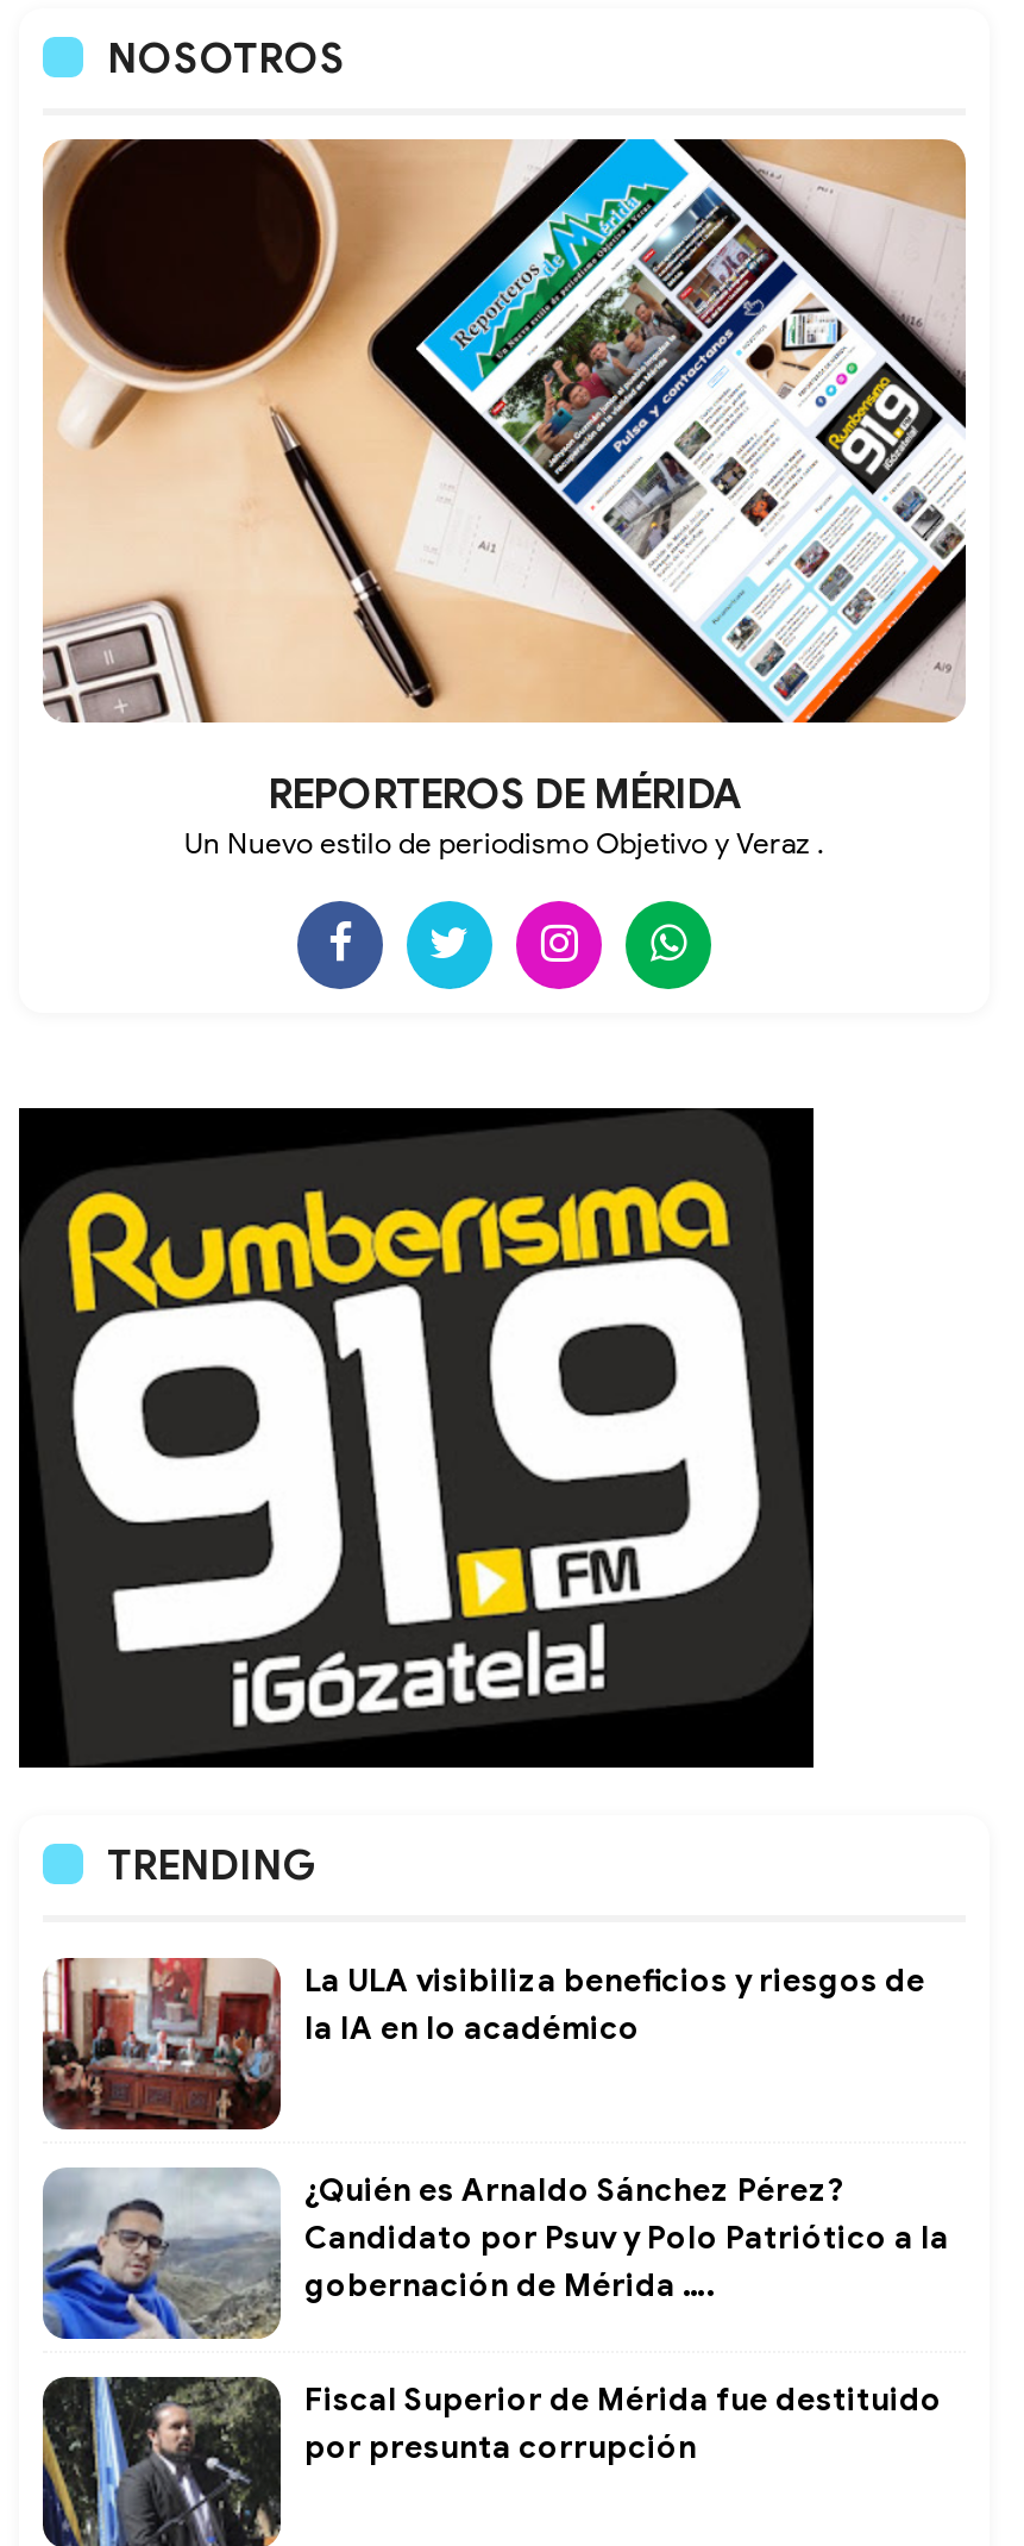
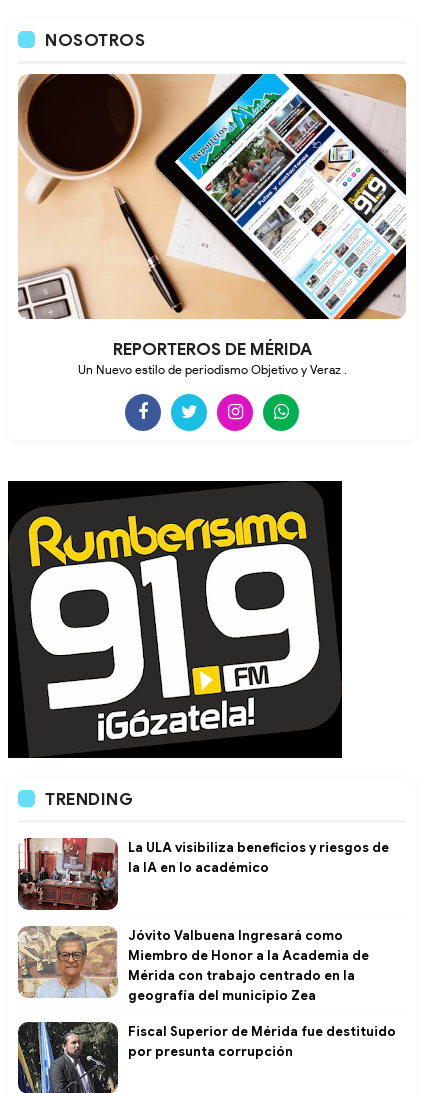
[43,2167,949,2341] [image] | ¿Quién es Arnaldo Sánchez Pérez? | Candidato por Psuv y Polo Patriótico a la | gobernación de Mérida …. -> [18,926,369,1004] [image] | Jóvito Valbuena Ingresará como | Miembro de Honor a la Academia de | Mérida con trabajo centrado en la | geografía del municipio Zea

